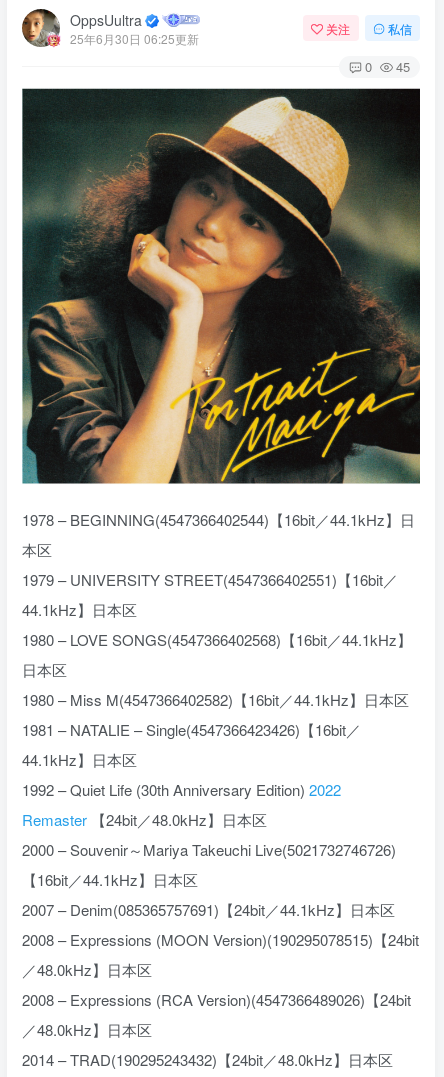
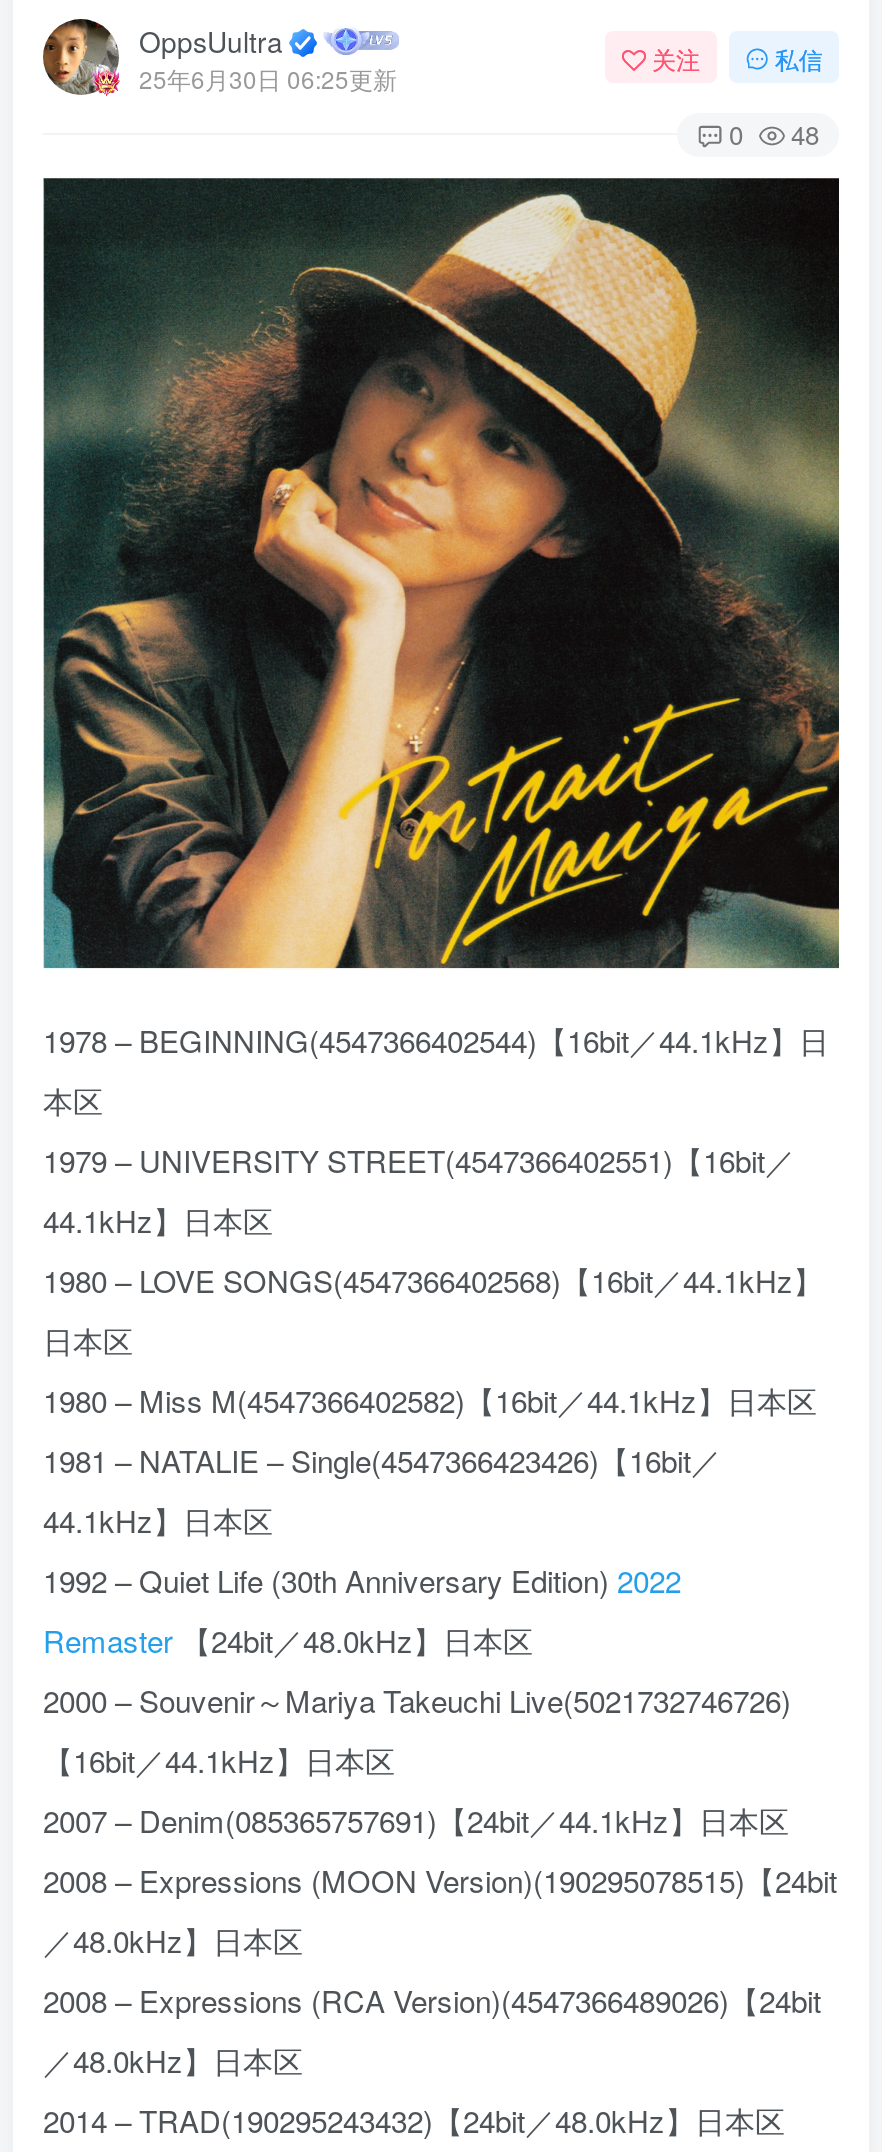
[365,57,410,76] 0 45 -> [729,115,819,153] 0 48

